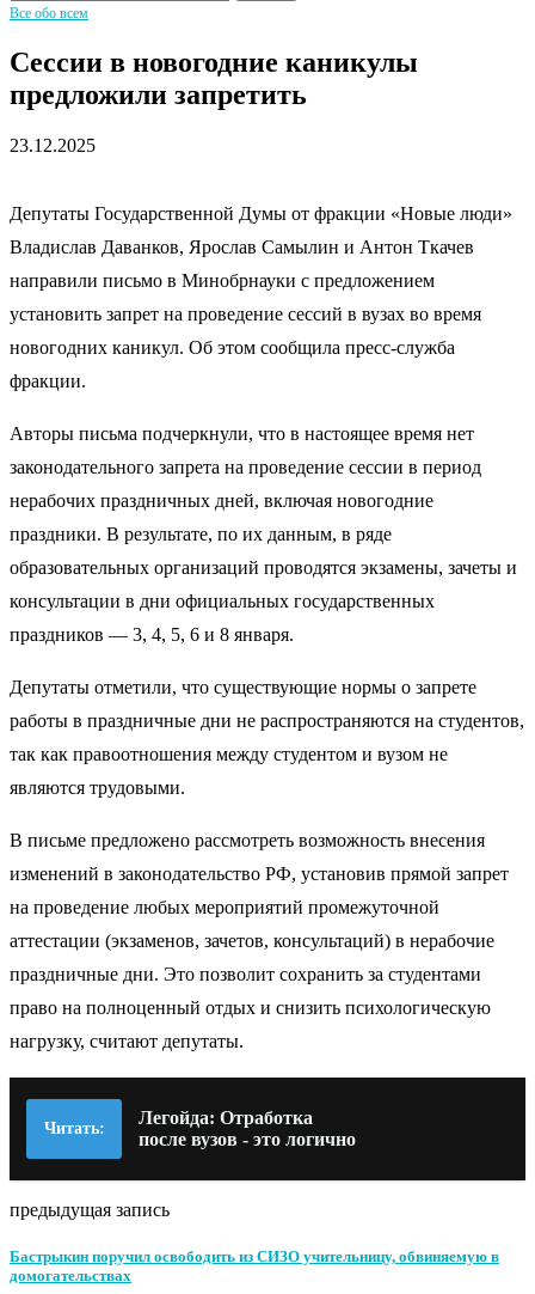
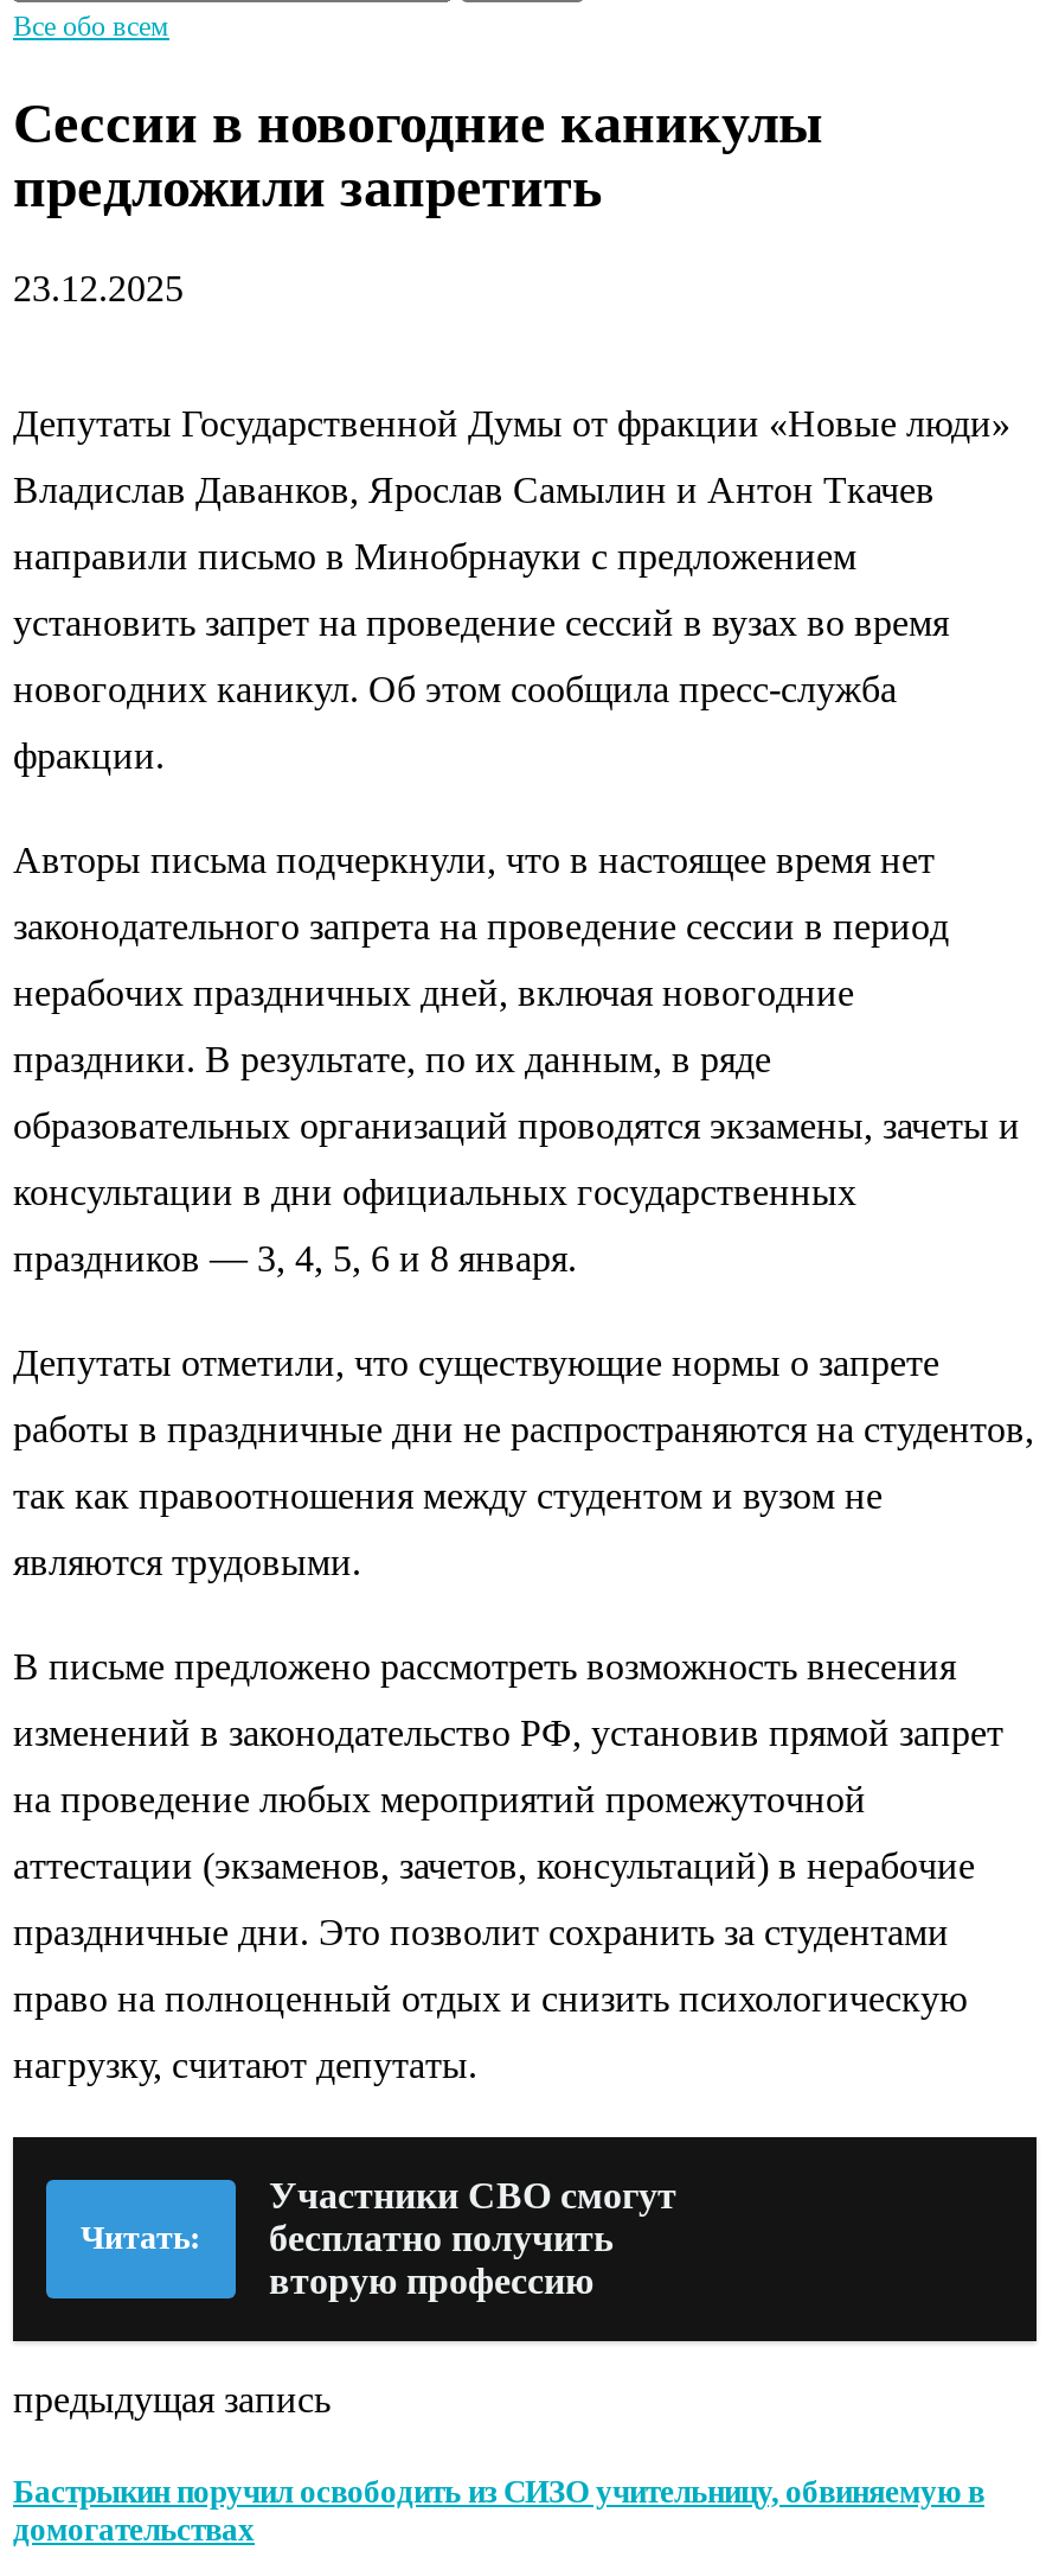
[139,1107,356,1149] Легойда: Отработка | после вузов - это логично -> [269,2175,676,2300] Участники СВО смогут | бесплатно получить | вторую профессию

